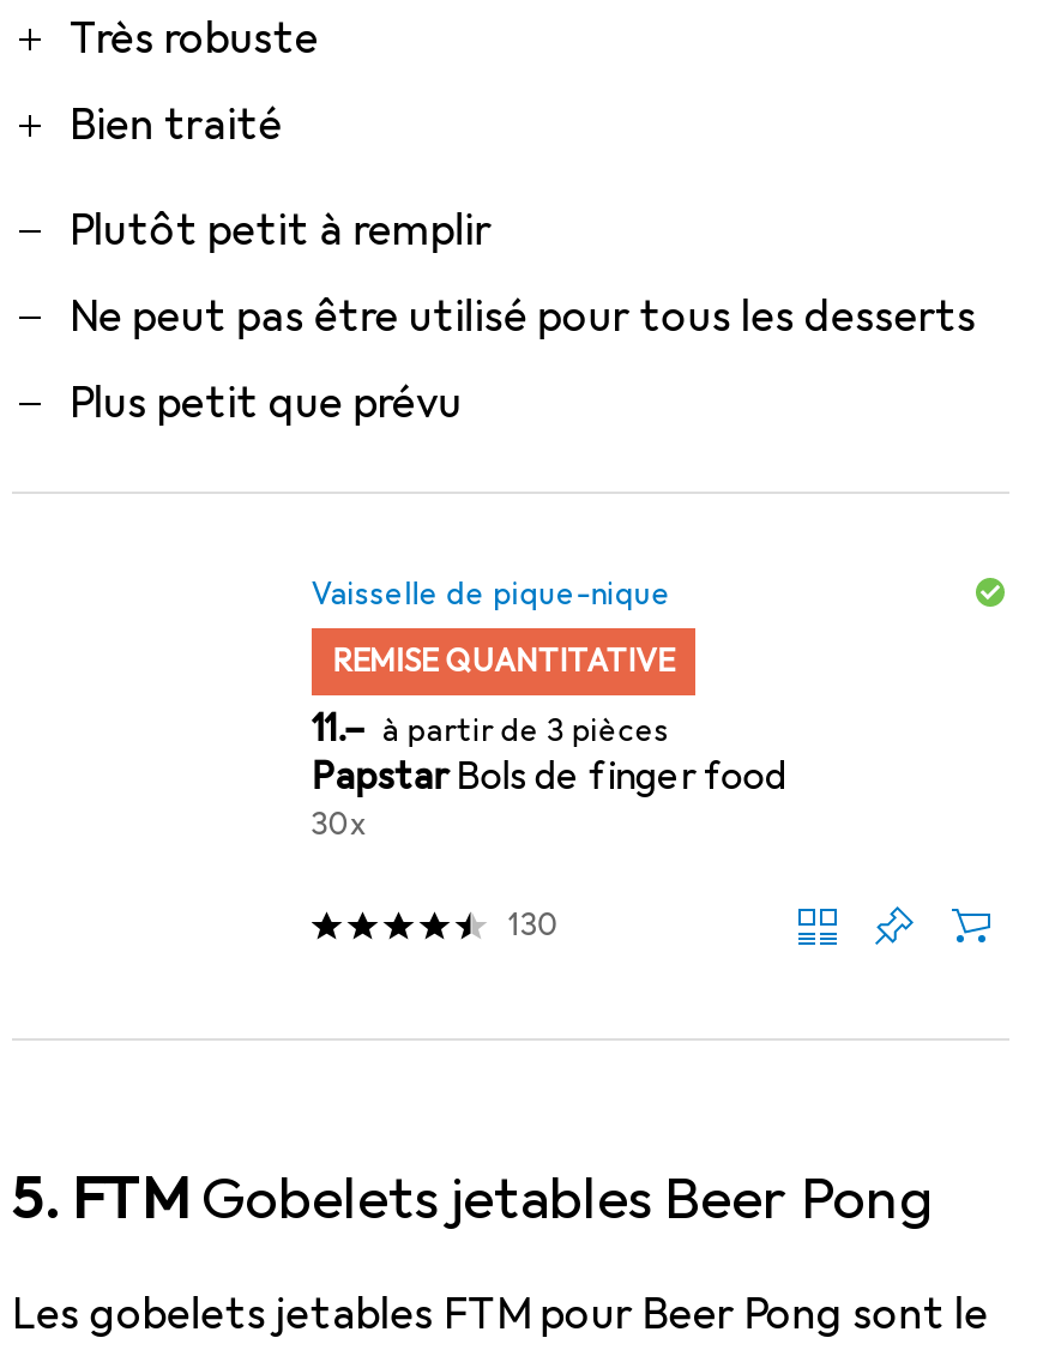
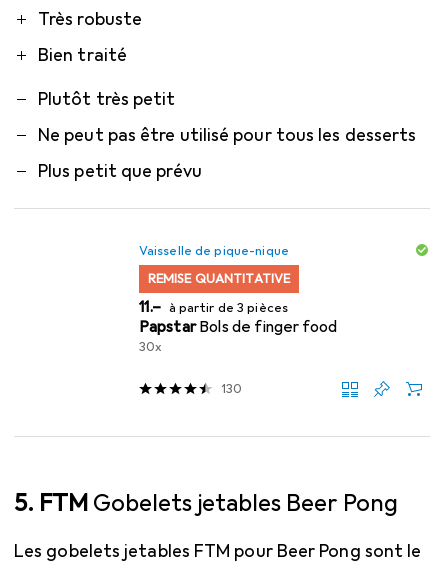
[70,204,492,257] Plutôt petit à remplir -> [38,88,175,110] Plutôt très petit

